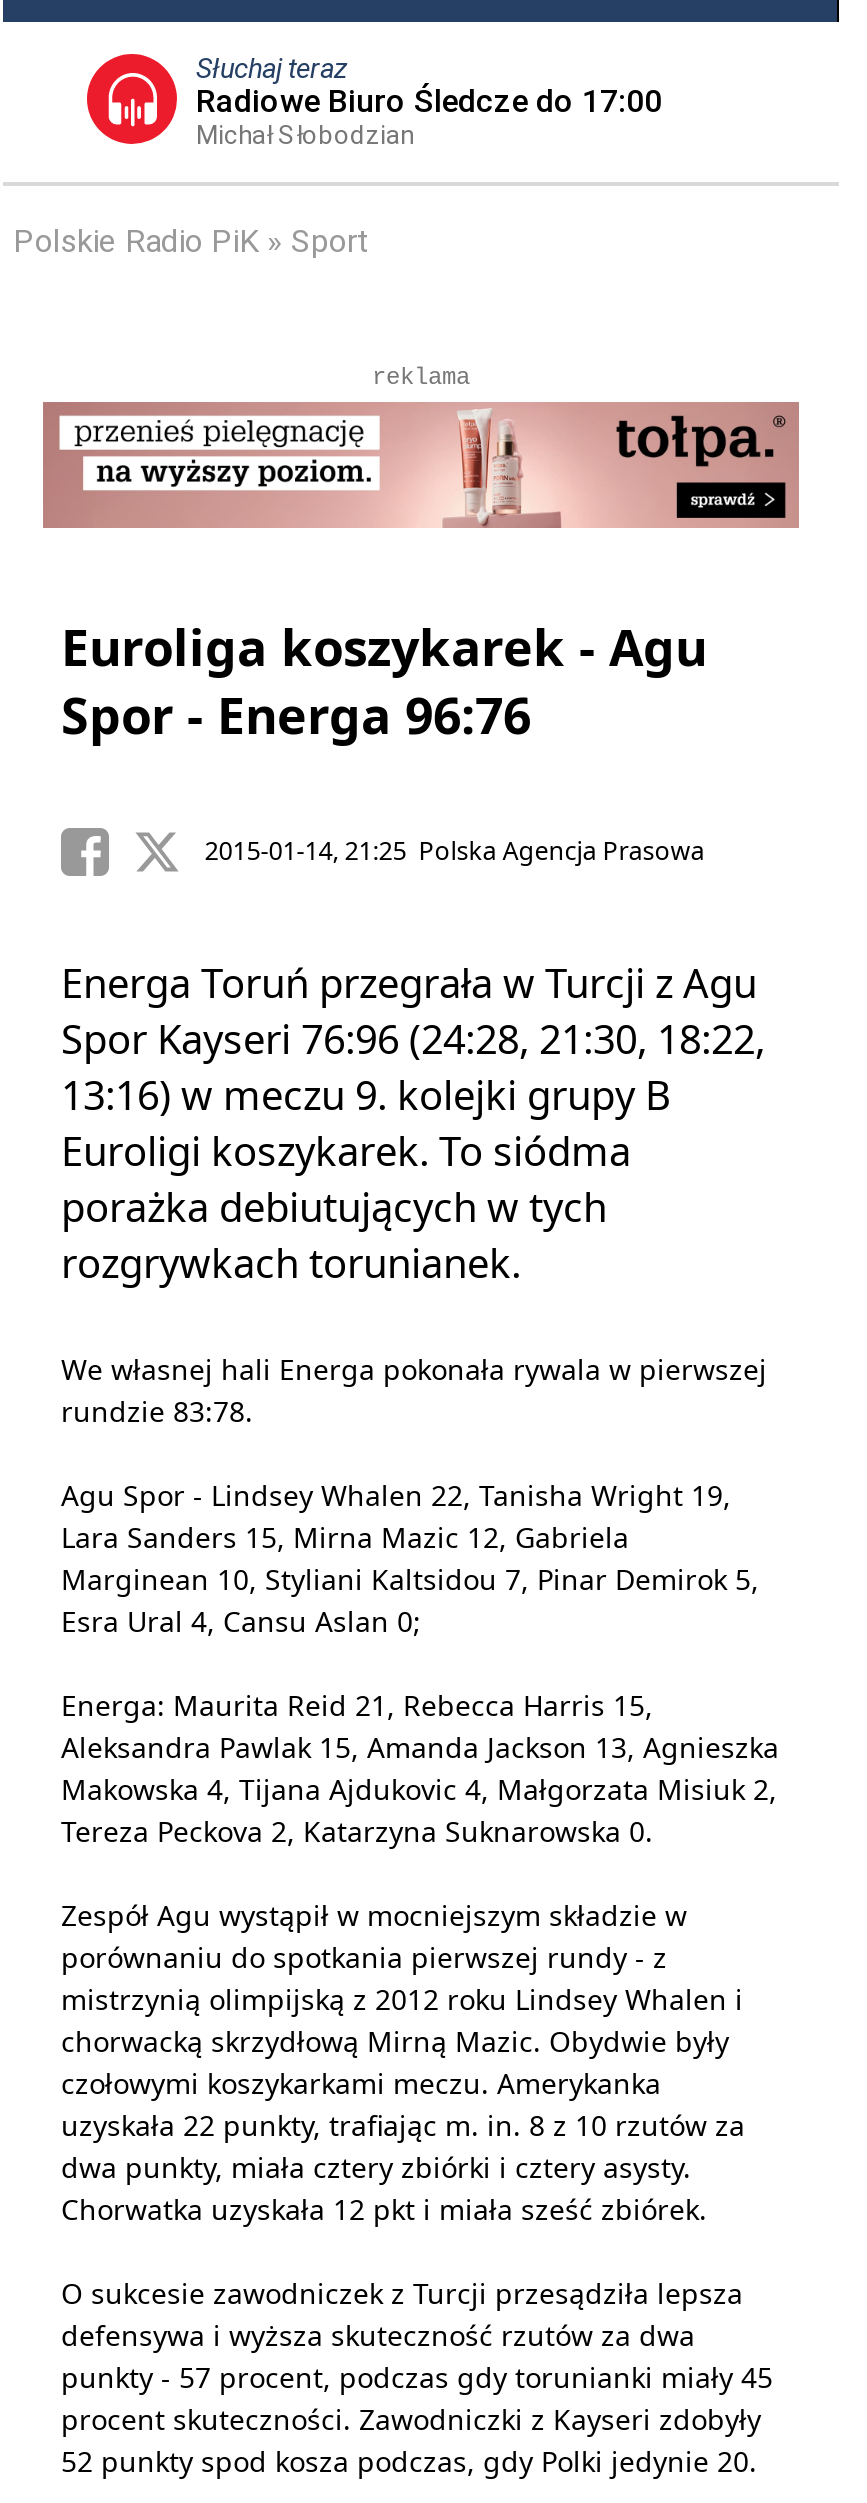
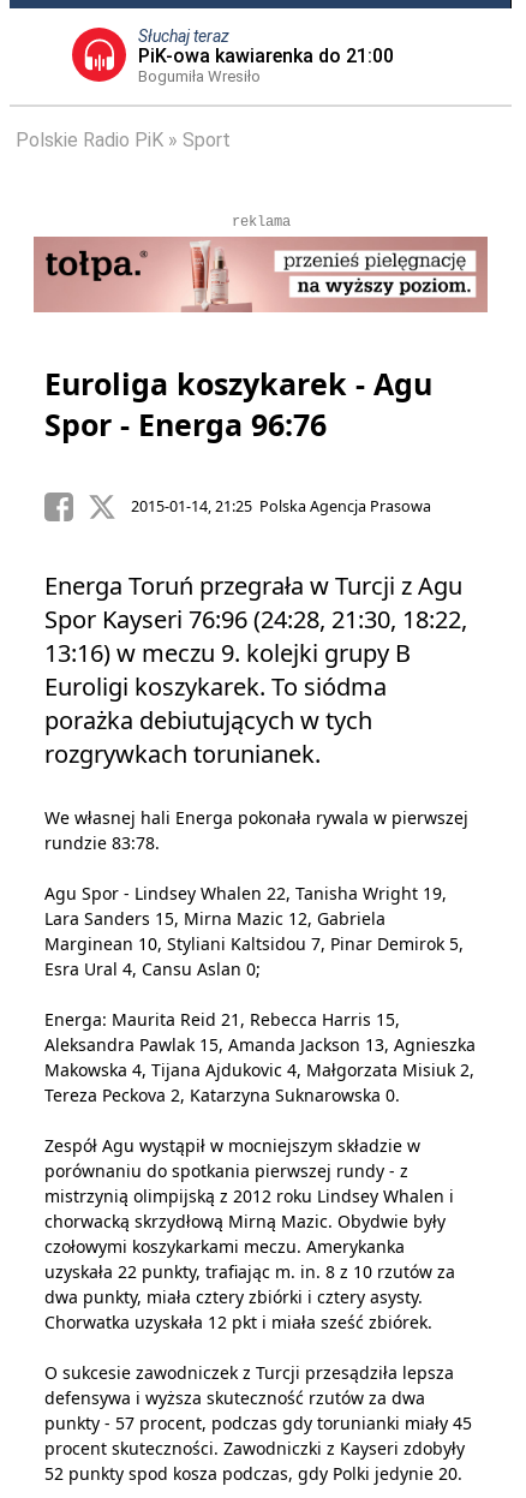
[85,52,662,150] [image] | Radiowe Biuro Śledcze do 17:00 | Michał Słobodzian -> [60,26,393,85] [image] | PiK-owa kawiarenka do 21:00 | Bogumiła Wresiło
[59,408,405,528] [image] -> [44,240,252,312] [image]
[435,408,787,528] [image] -> [268,240,479,311] [image]

